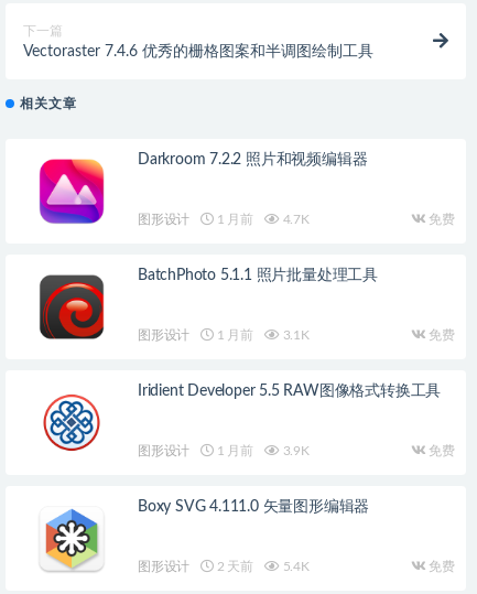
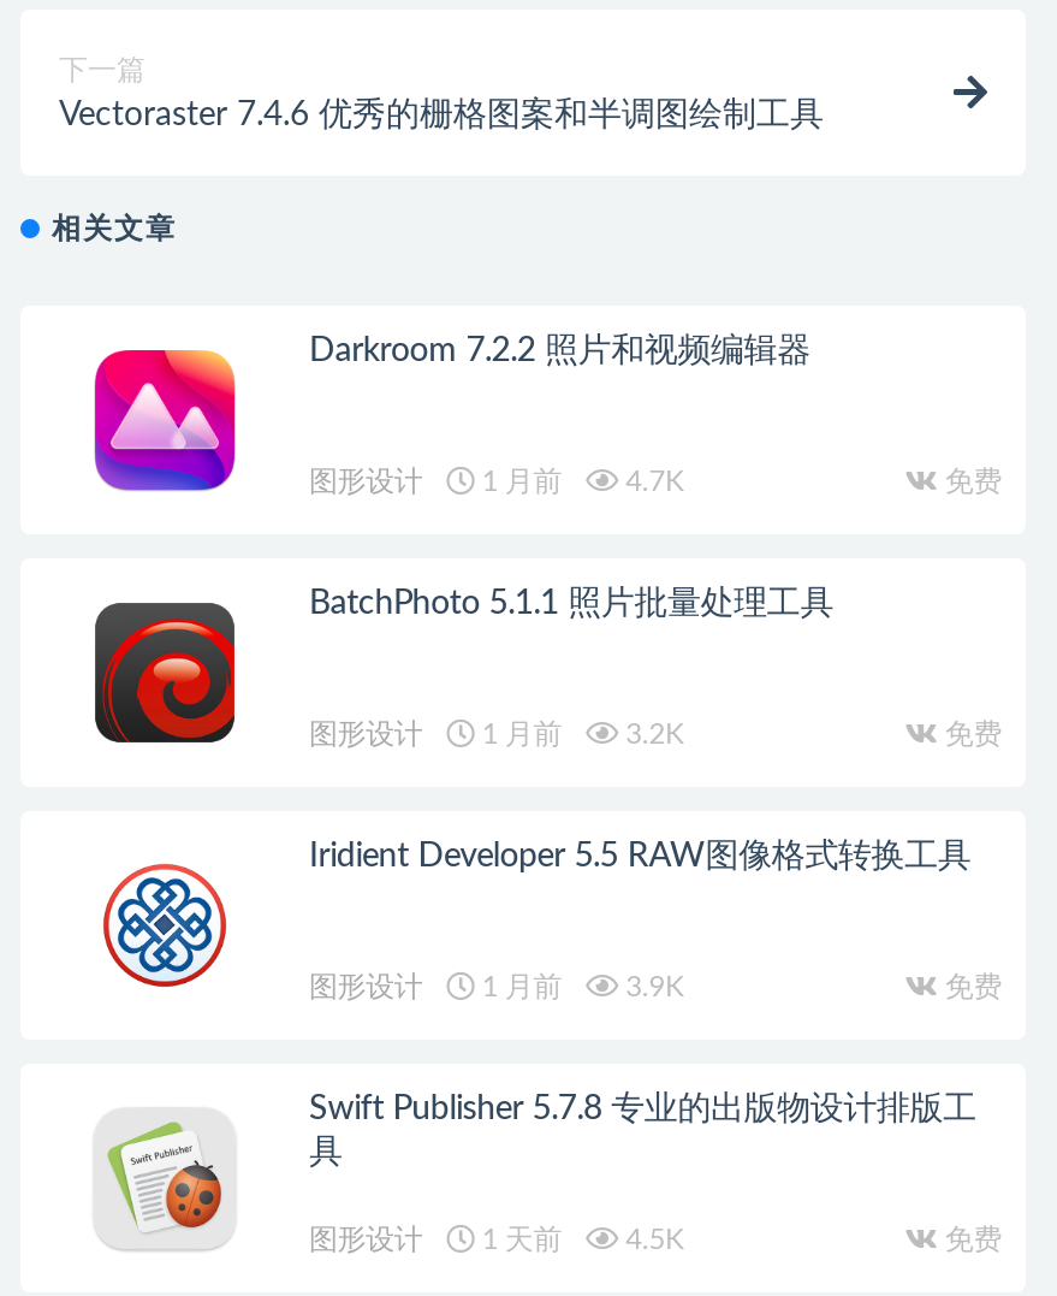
[138,328,309,342] 图形设计 1 月前 3.1K -> [309,720,684,748] 图形设计 1 月前 3.2K
[45,499,369,569] [image] | Boxy SVG 4.111.0 矢量图形编辑器 -> [105,1093,976,1242] [image] | Swift Publisher 5.7.8 专业的出版物设计排版工 | 具
[214,560,309,573] 2 天前 | 5.4K -> [475,1225,684,1254] 1 天前 | 4.5K

